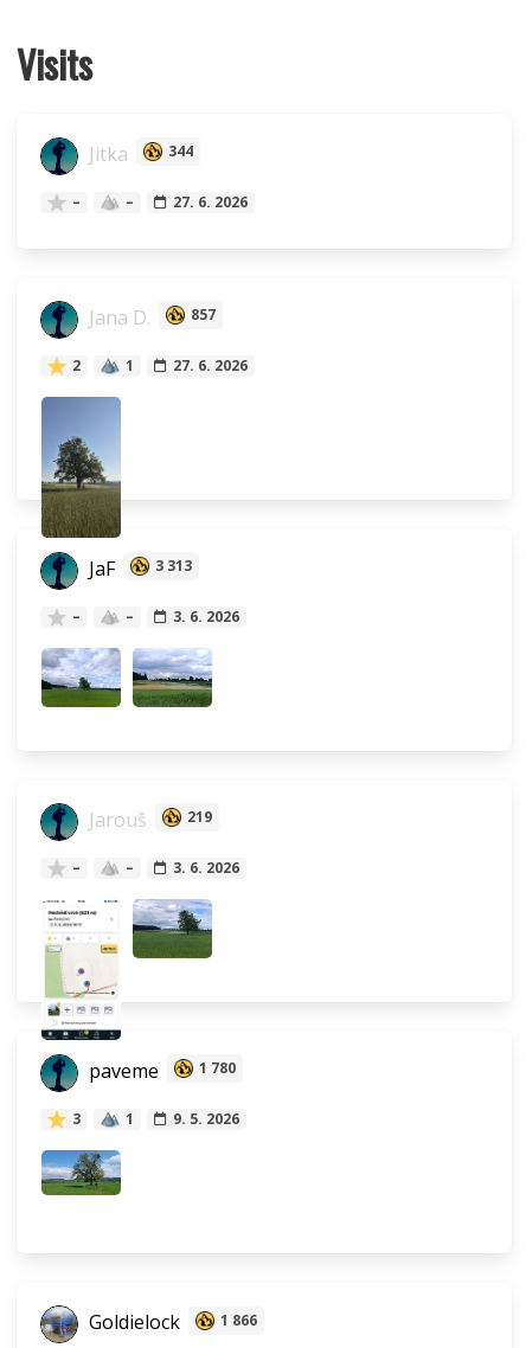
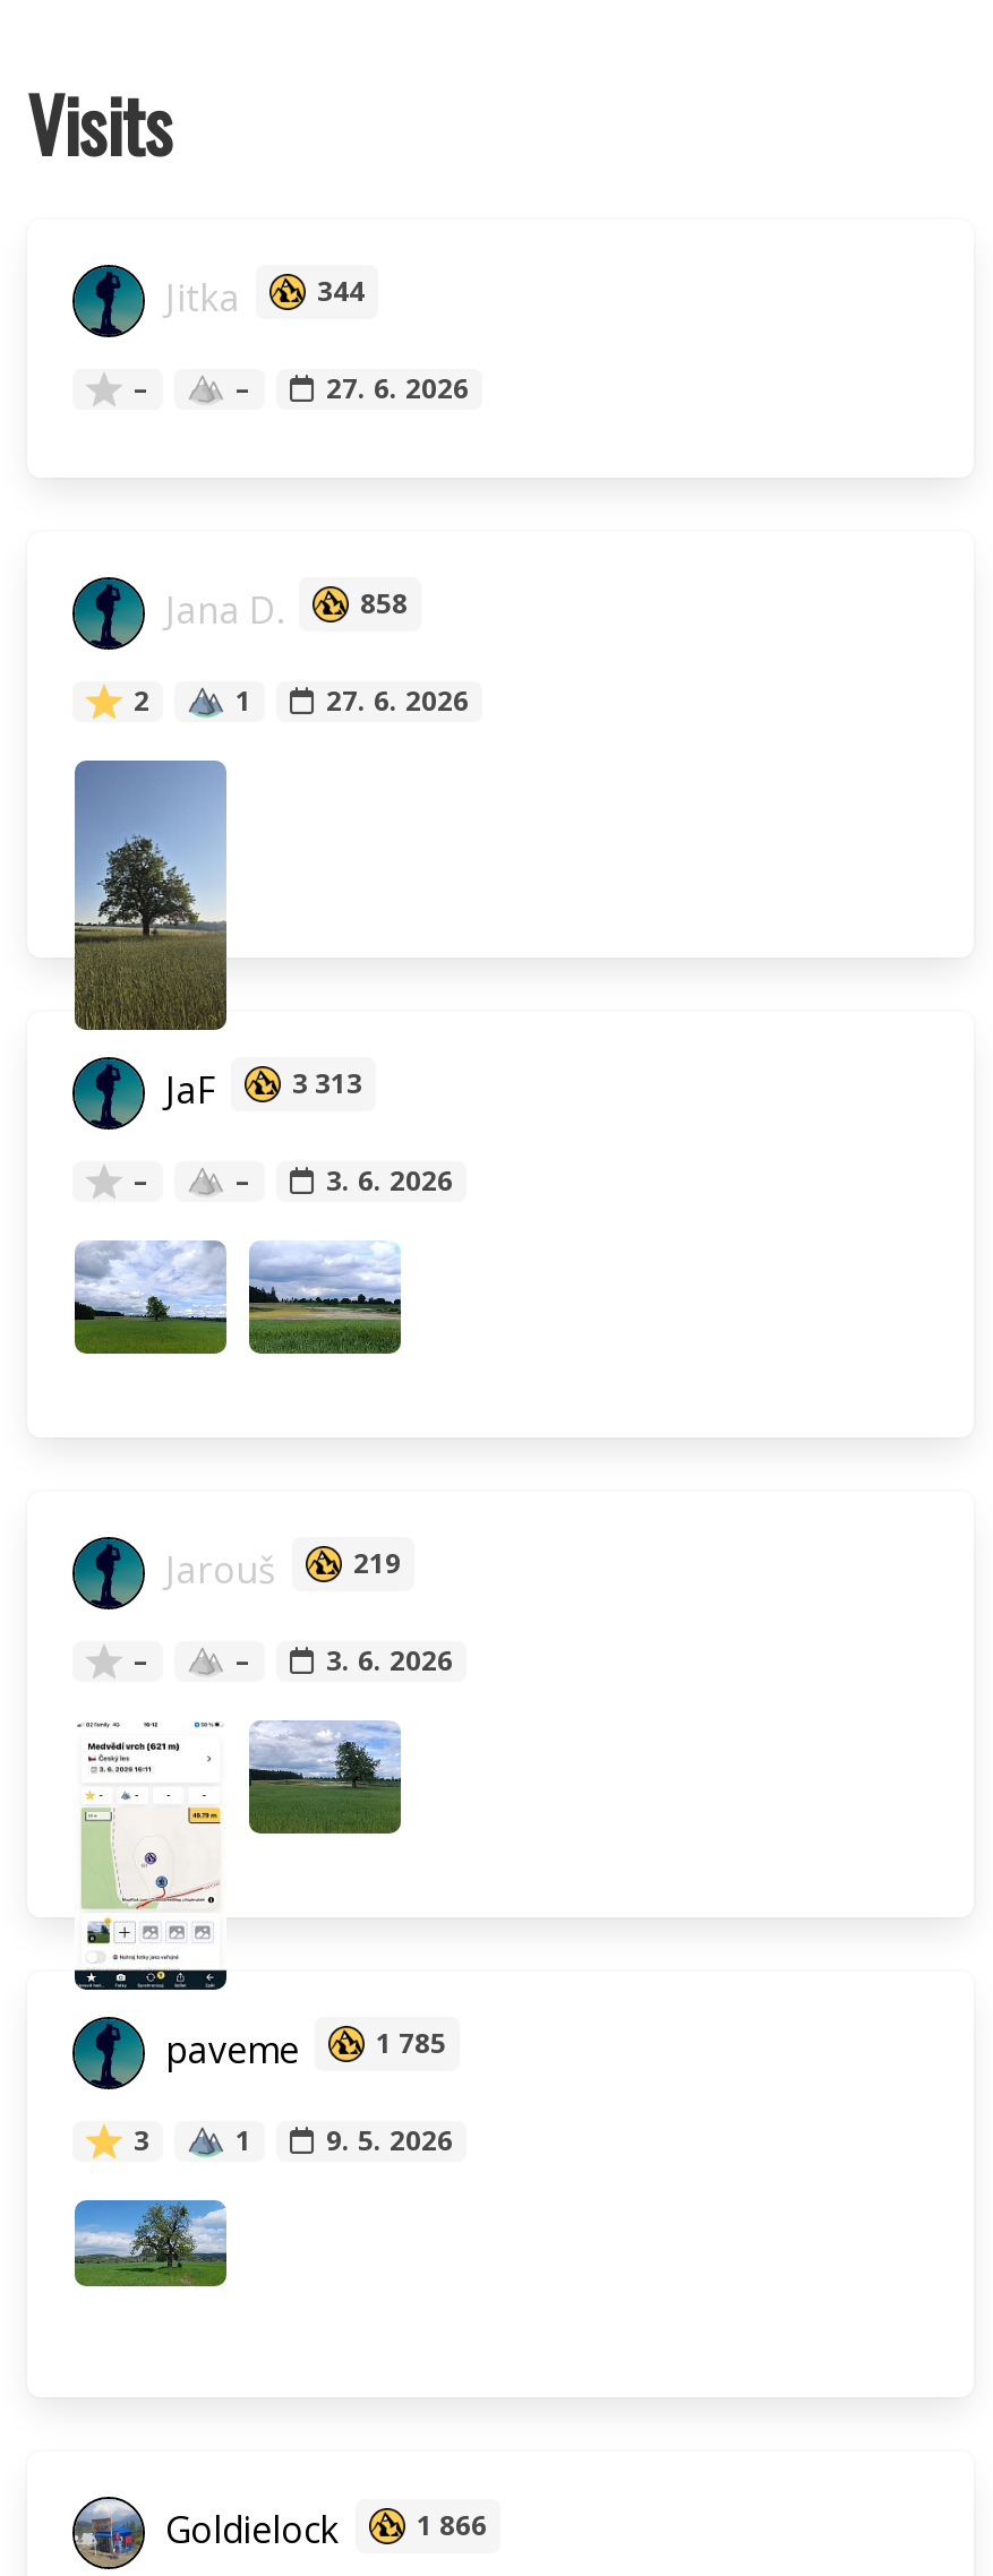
[84,304,216,330] Jana D. 857 -> [156,584,408,633] Jana D. 858
[84,1058,236,1084] paveme 1 780 -> [156,2025,446,2074] paveme 1 785

